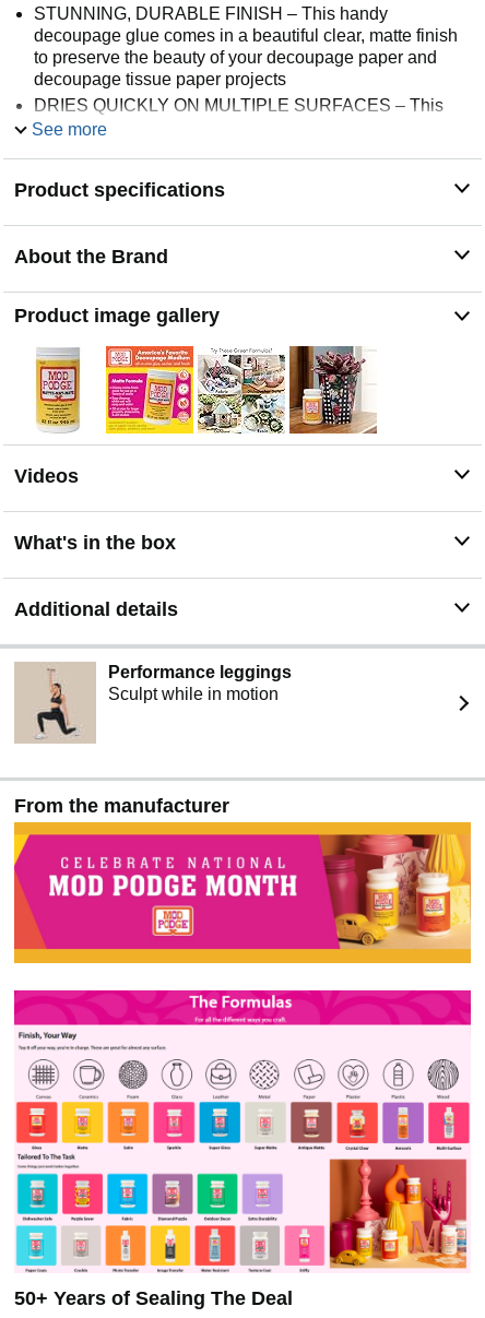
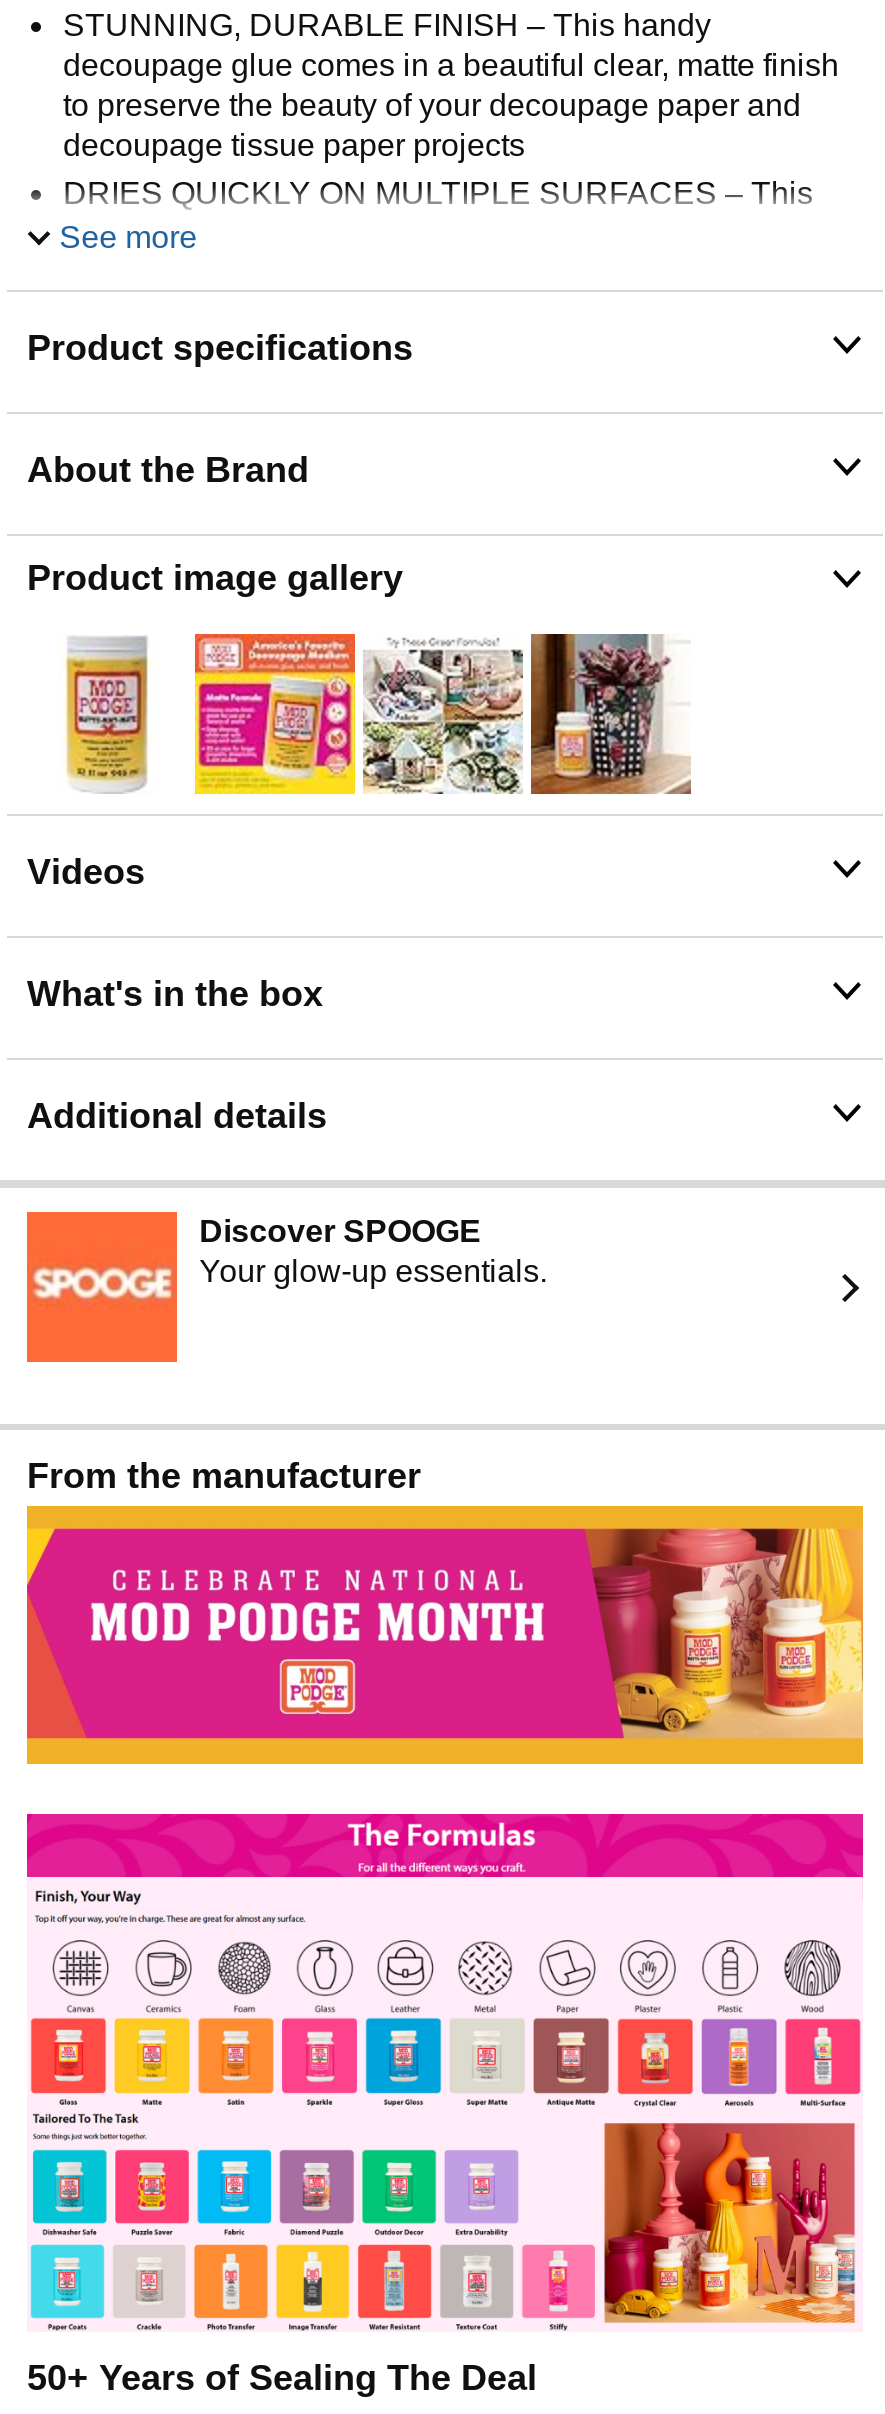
[14,662,292,744] [image] | Performance leggings | Sculpt while in motion -> [25,1210,547,1364] [image] | Discover SPOOGE | Your glow-up essentials.

